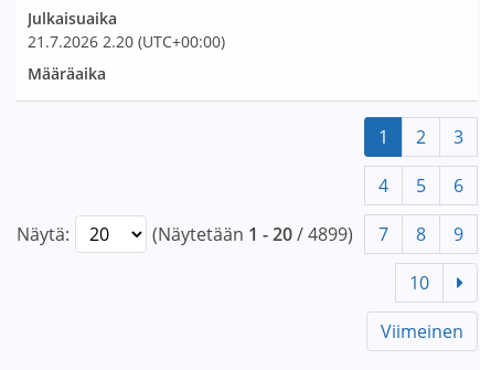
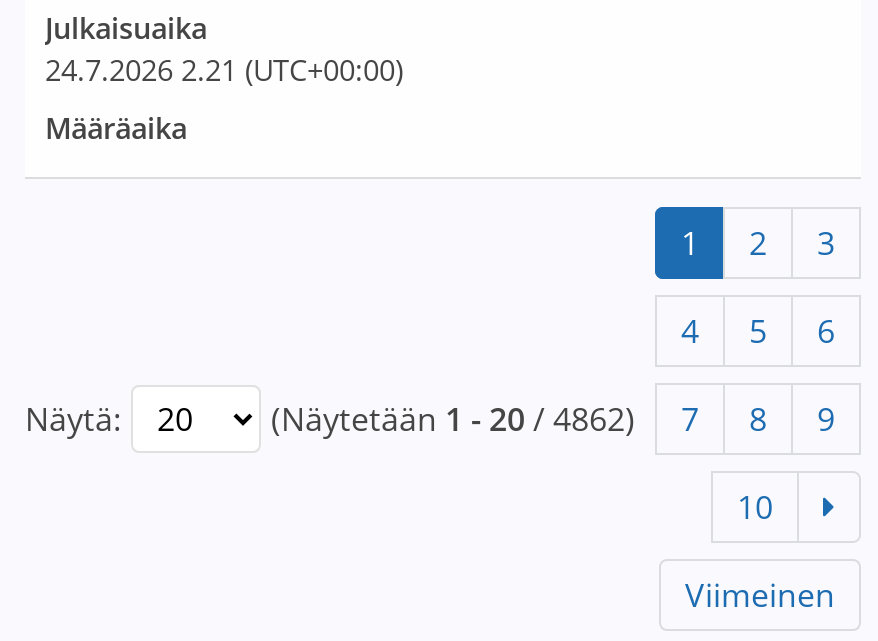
[28,31,225,52] 21.7.2026 2.20 (UTC+00:00) -> [45,51,403,89] 24.7.2026 2.21 (UTC+00:00)
[152,222,463,246] (Näytetään 1 - 20 / 4899) 7 8 9 -> [271,397,835,441] (Näytetään 1 - 20 / 4862) 7 8 9

